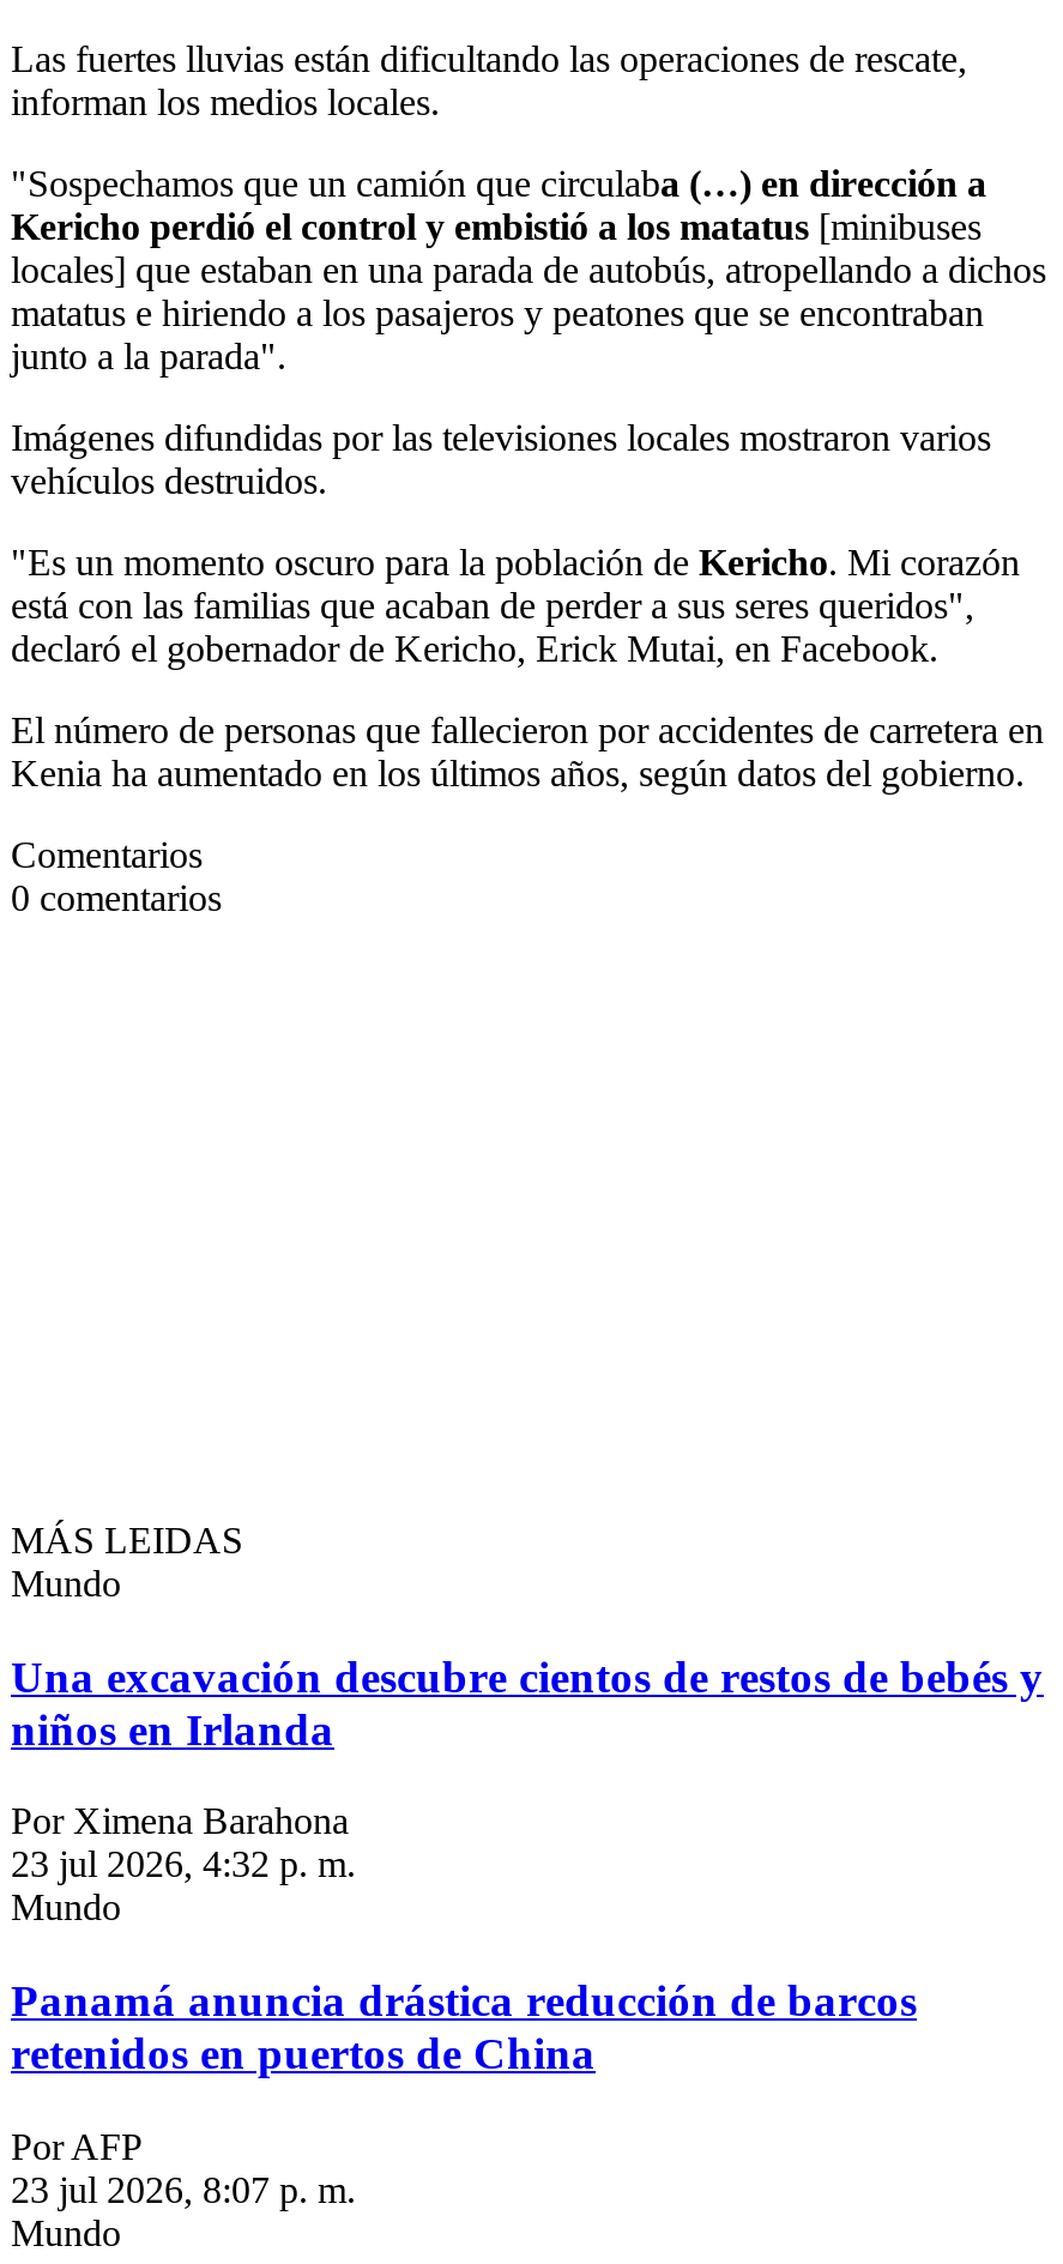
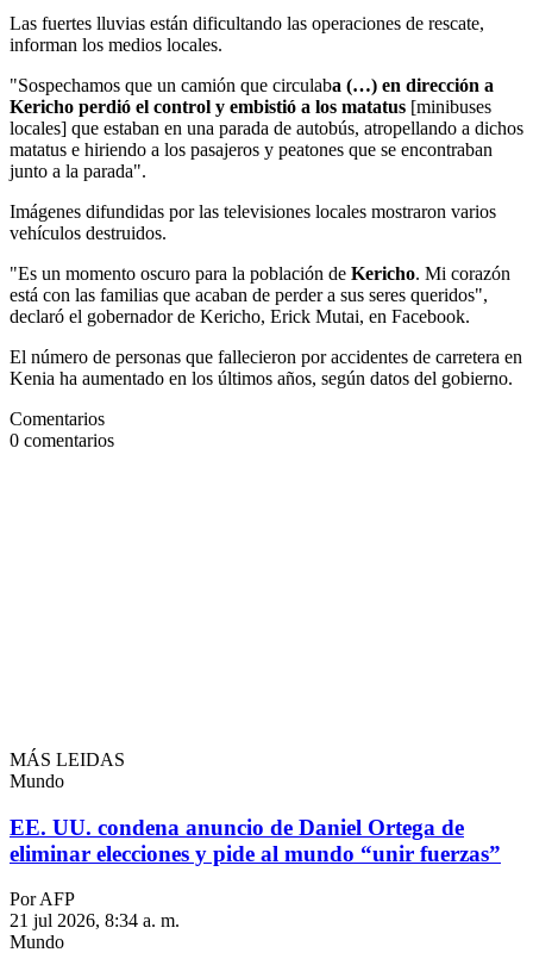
[11,1650,1044,2078] Una excavación descubre cientos de restos de bebés y | niños en Irlanda | Por Ximena Barahona | 23 jul 2026, 4:32 p. m. | Mundo | Panamá anuncia drástica reducción de barcos | retenidos en puertos de China -> [10,814,501,866] EE. UU. condena anuncio de Daniel Ortega de | eliminar elecciones y pide al mundo “unir fuerzas”
[11,2169,356,2209] 23 jul 2026, 8:07 p. m. -> [10,910,180,931] 21 jul 2026, 8:34 a. m.

